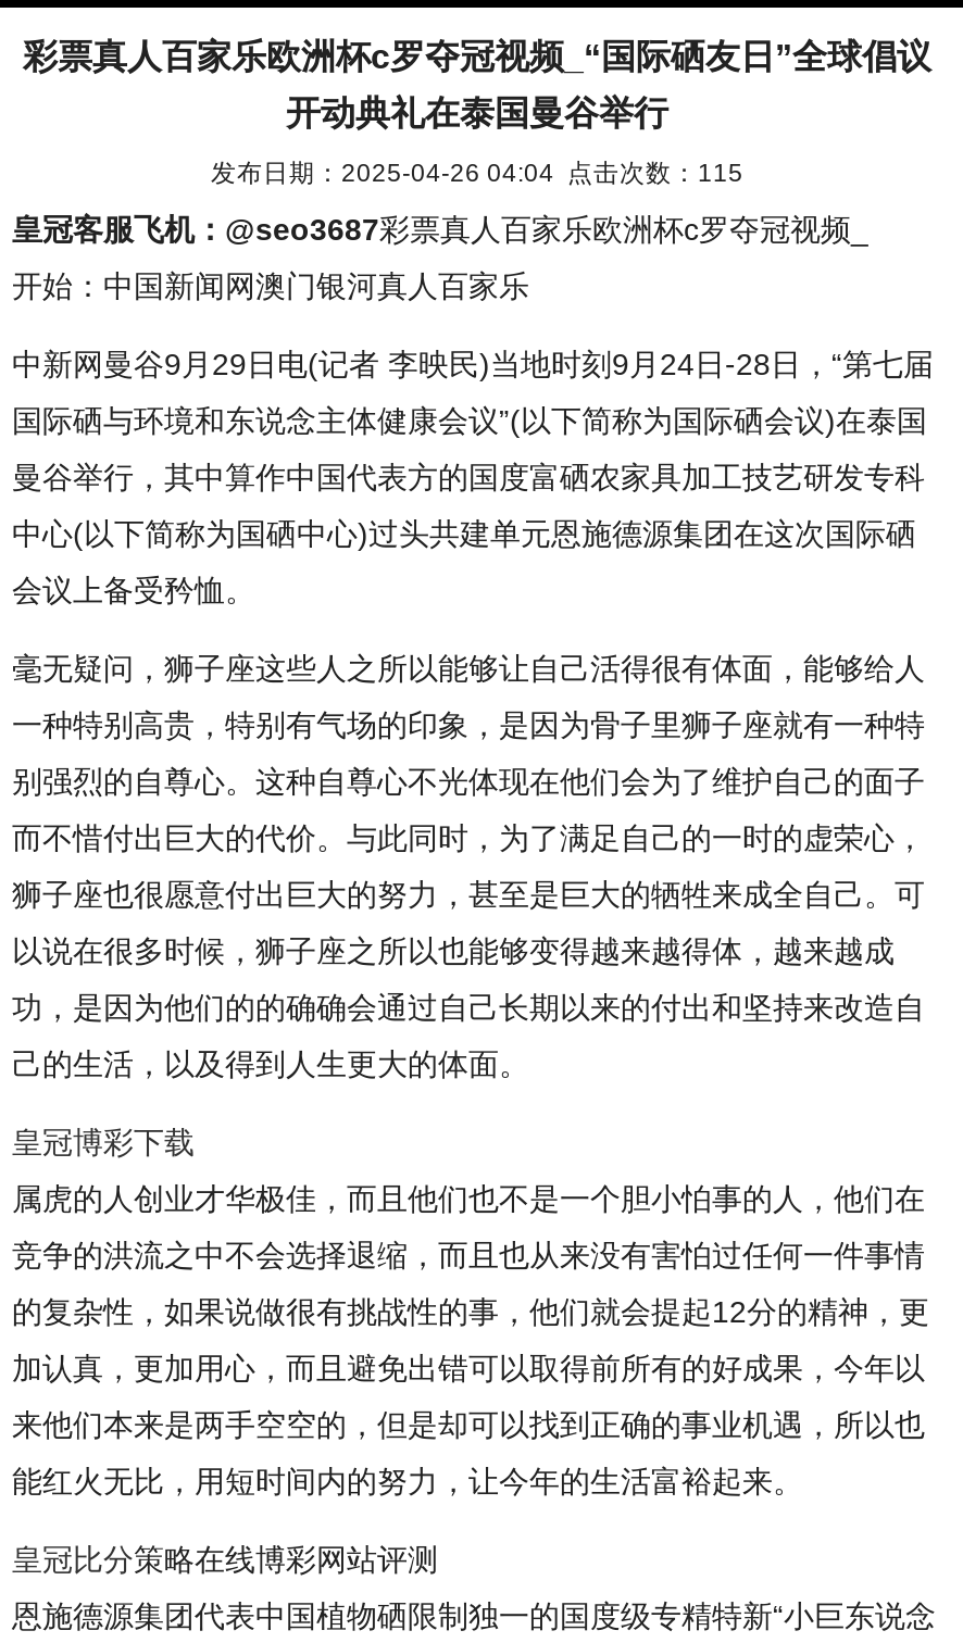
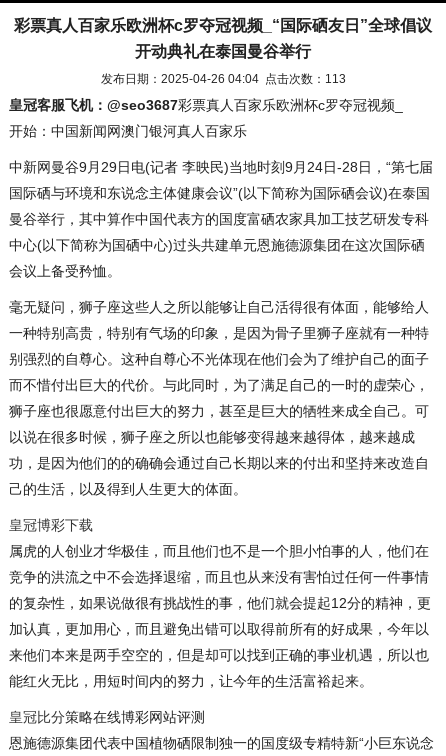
[211,158,743,186] 发布日期：2025-04-26 04:04 点击次数：115 -> [100,72,345,85] 发布日期：2025-04-26 04:04 点击次数：113

